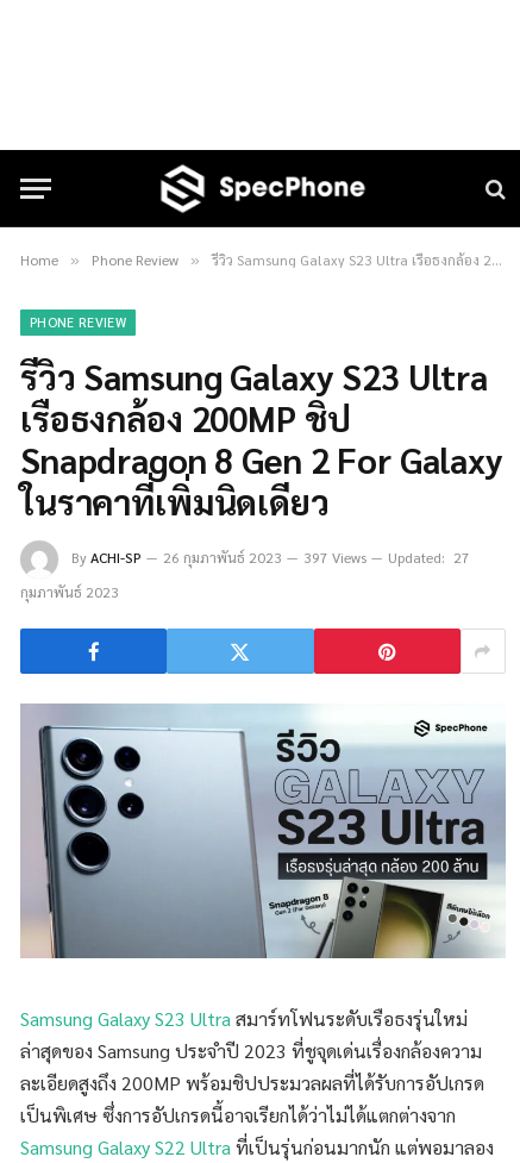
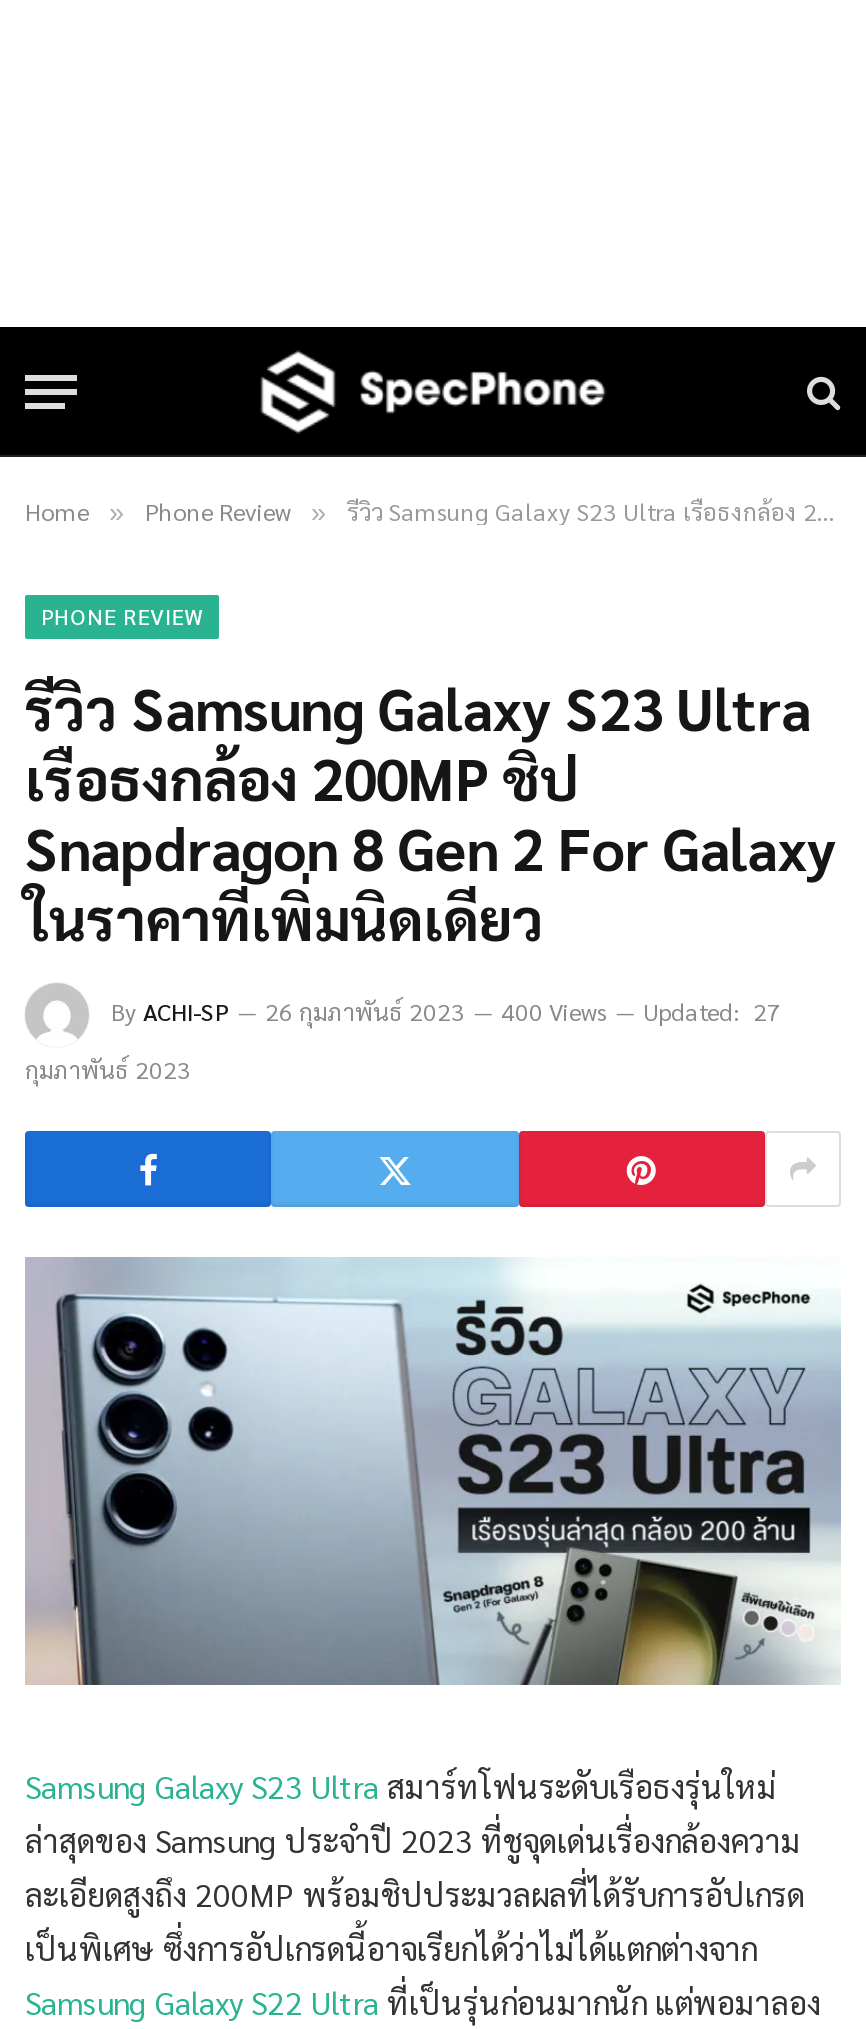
[71,548,470,567] By ACHI-SP 26 กุมภาพันธ์ 2023 397 Views Updated: 27 -> [111,995,781,1027] By ACHI-SP 26 กุมภาพันธ์ 2023 400 Views Updated: 27

